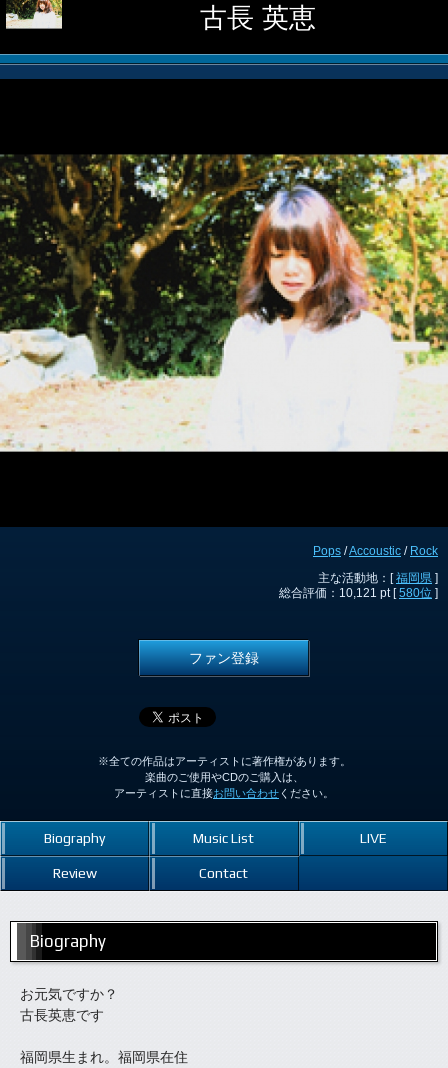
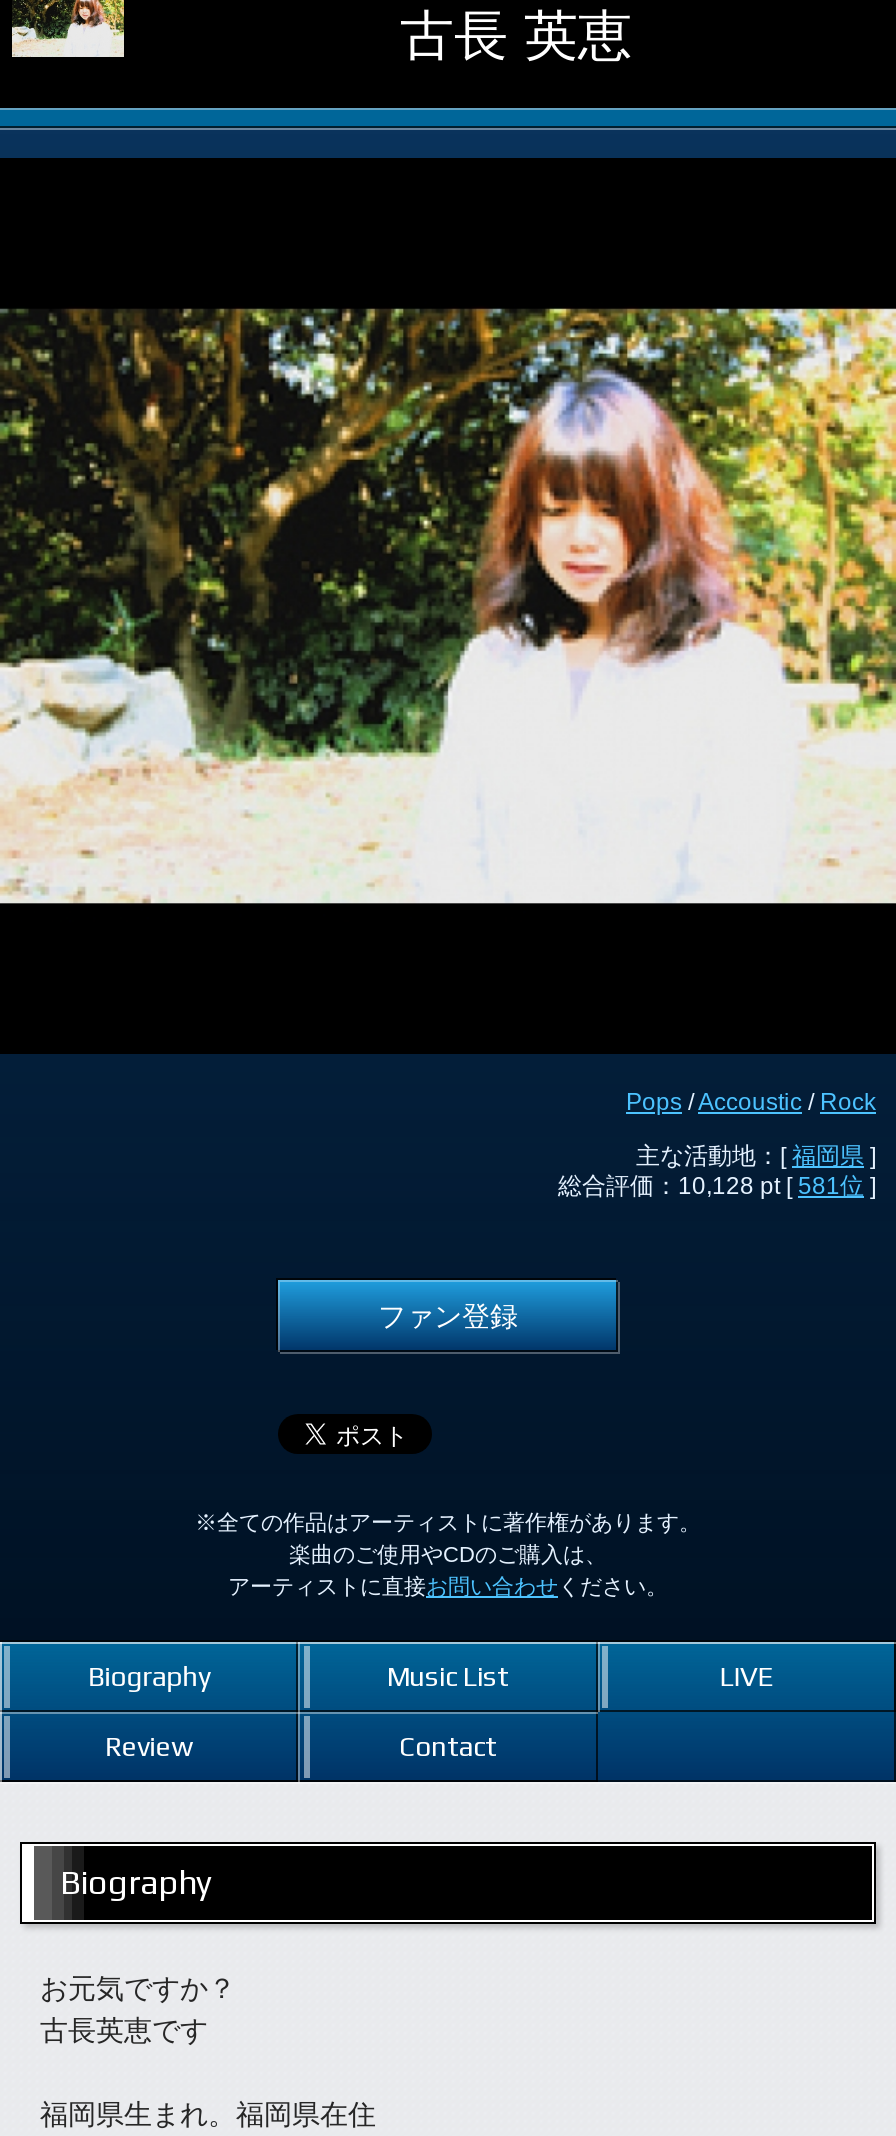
[279,586,438,600] 総合評価：10,121 pt [580位] -> [558,1172,876,1200] 総合評価：10,128 pt [581位]

